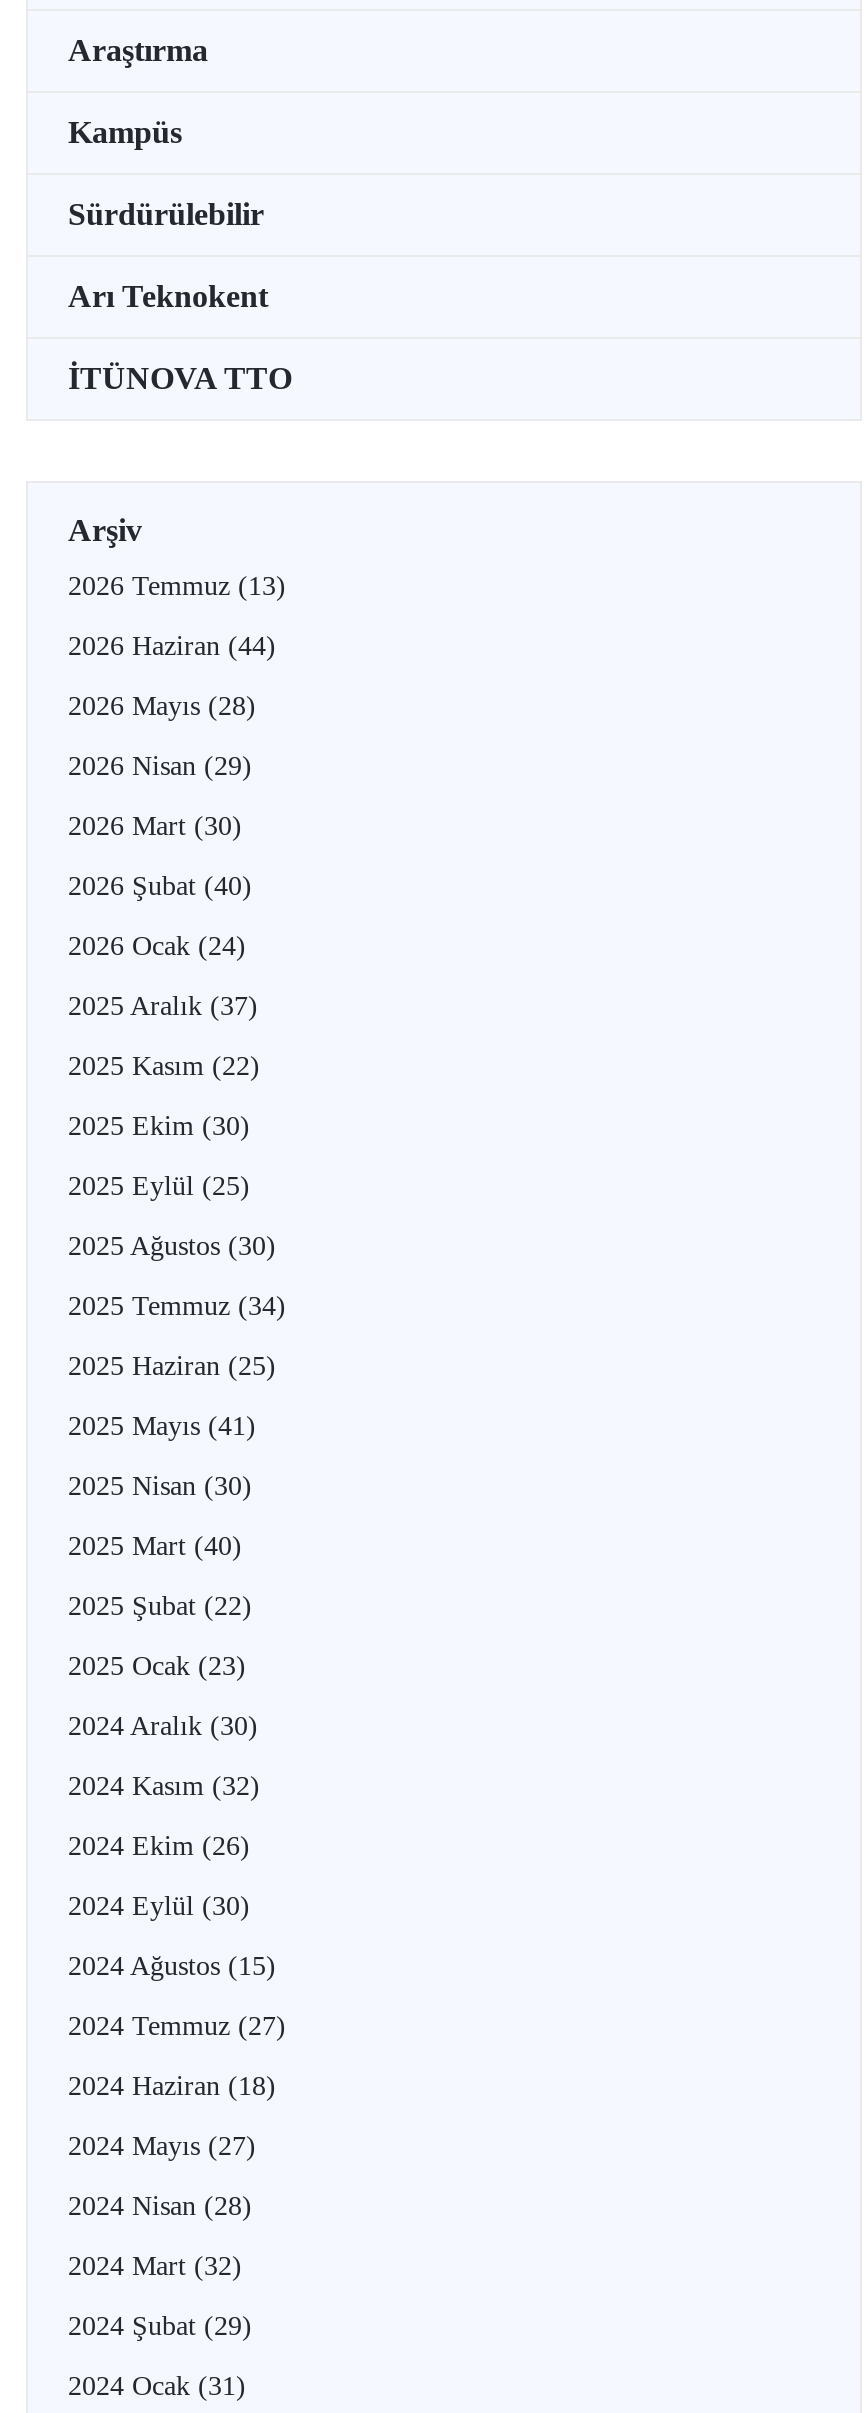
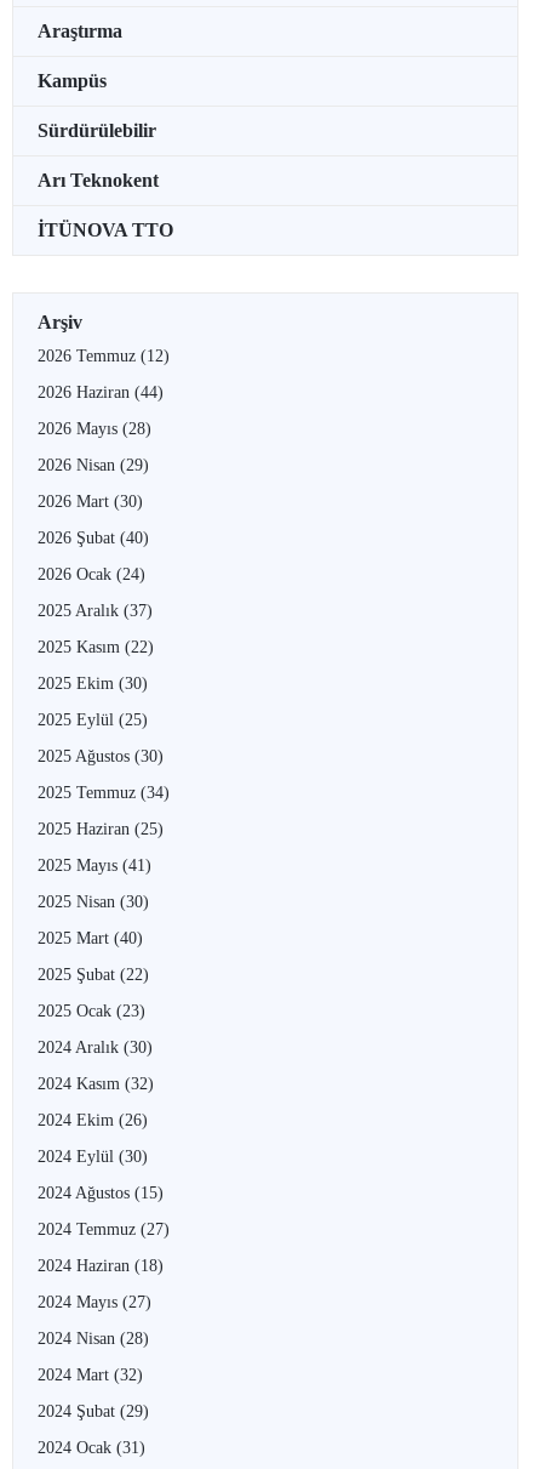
[68,571,286,601] 2026 Temmuz (13) -> [38,347,170,365] 2026 Temmuz (12)

